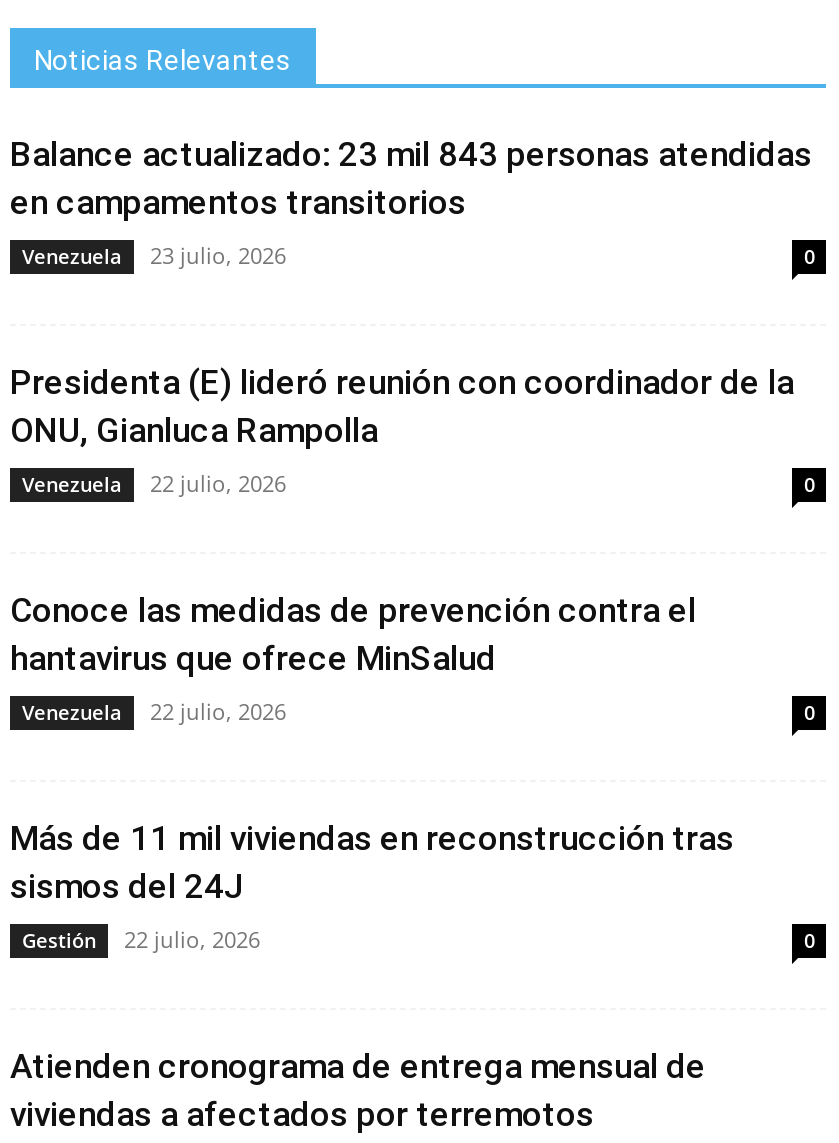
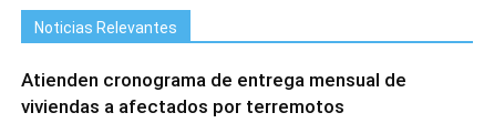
[10,134,816,954] Balance actualizado: 23 mil 843 personas atendidas | en campamentos transitorios | Venezuela | 23 julio, 2026 | 0 | Presidenta (E) lideró reunión con coordinador de la | ONU, Gianluca Rampolla | Venezuela | 22 julio, 2026 | 0 | Conoce las medidas de prevención contra el | hantavirus que ofrece MinSalud | Venezuela | 22 julio, 2026 | 0 | Más de 11 mil viviendas en reconstrucción tras | sismos del 24J | Gestión | 22 julio, 2026 | 0 -> none

